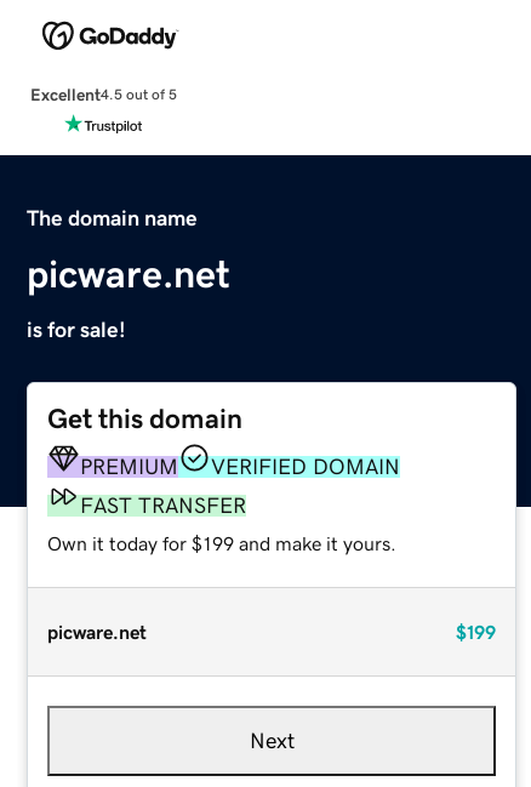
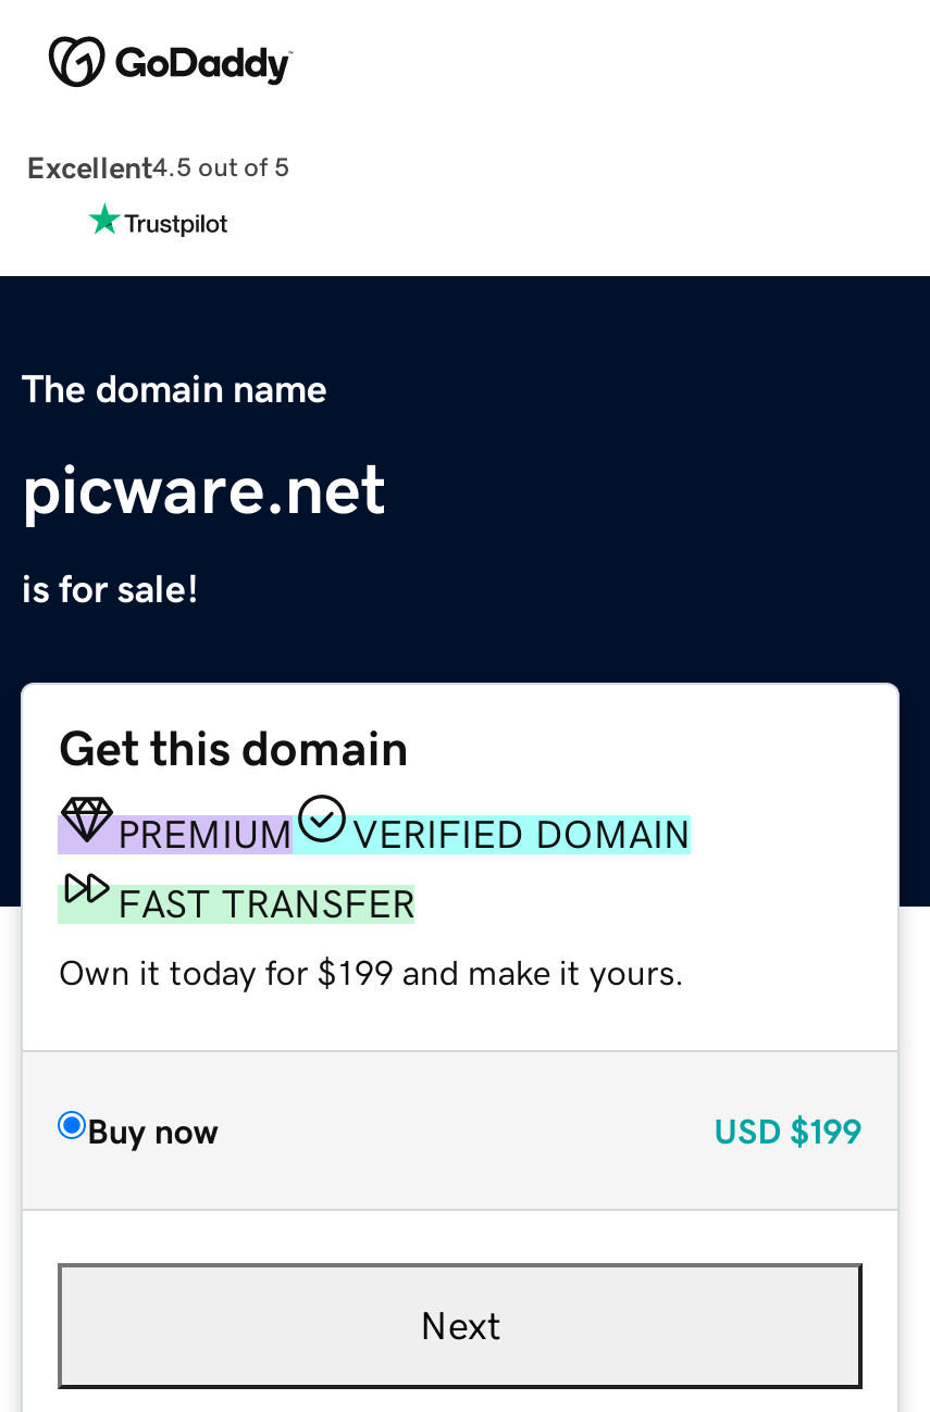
[48,622,495,641] picware.net | $199 -> [87,1112,862,1147] Buy now | USD $199

